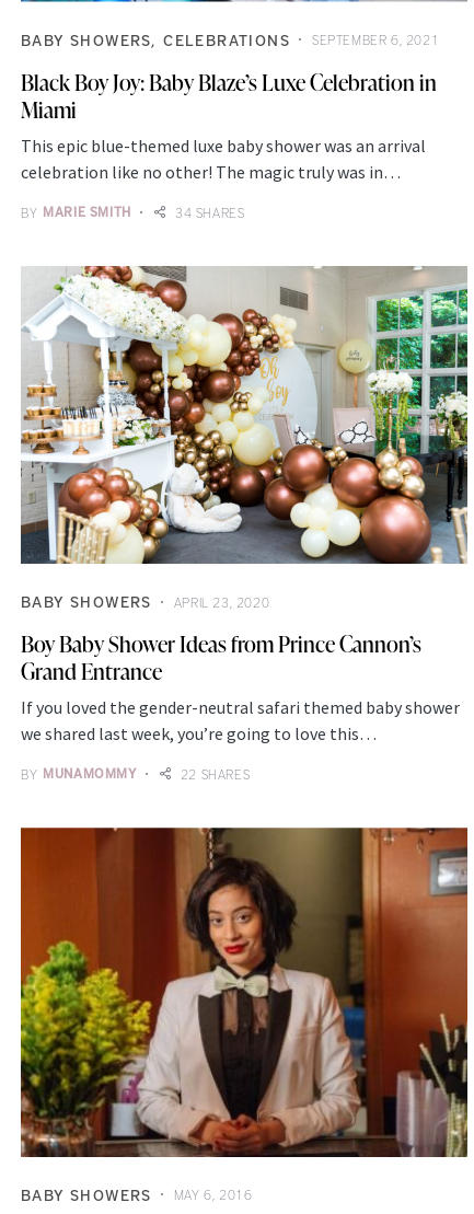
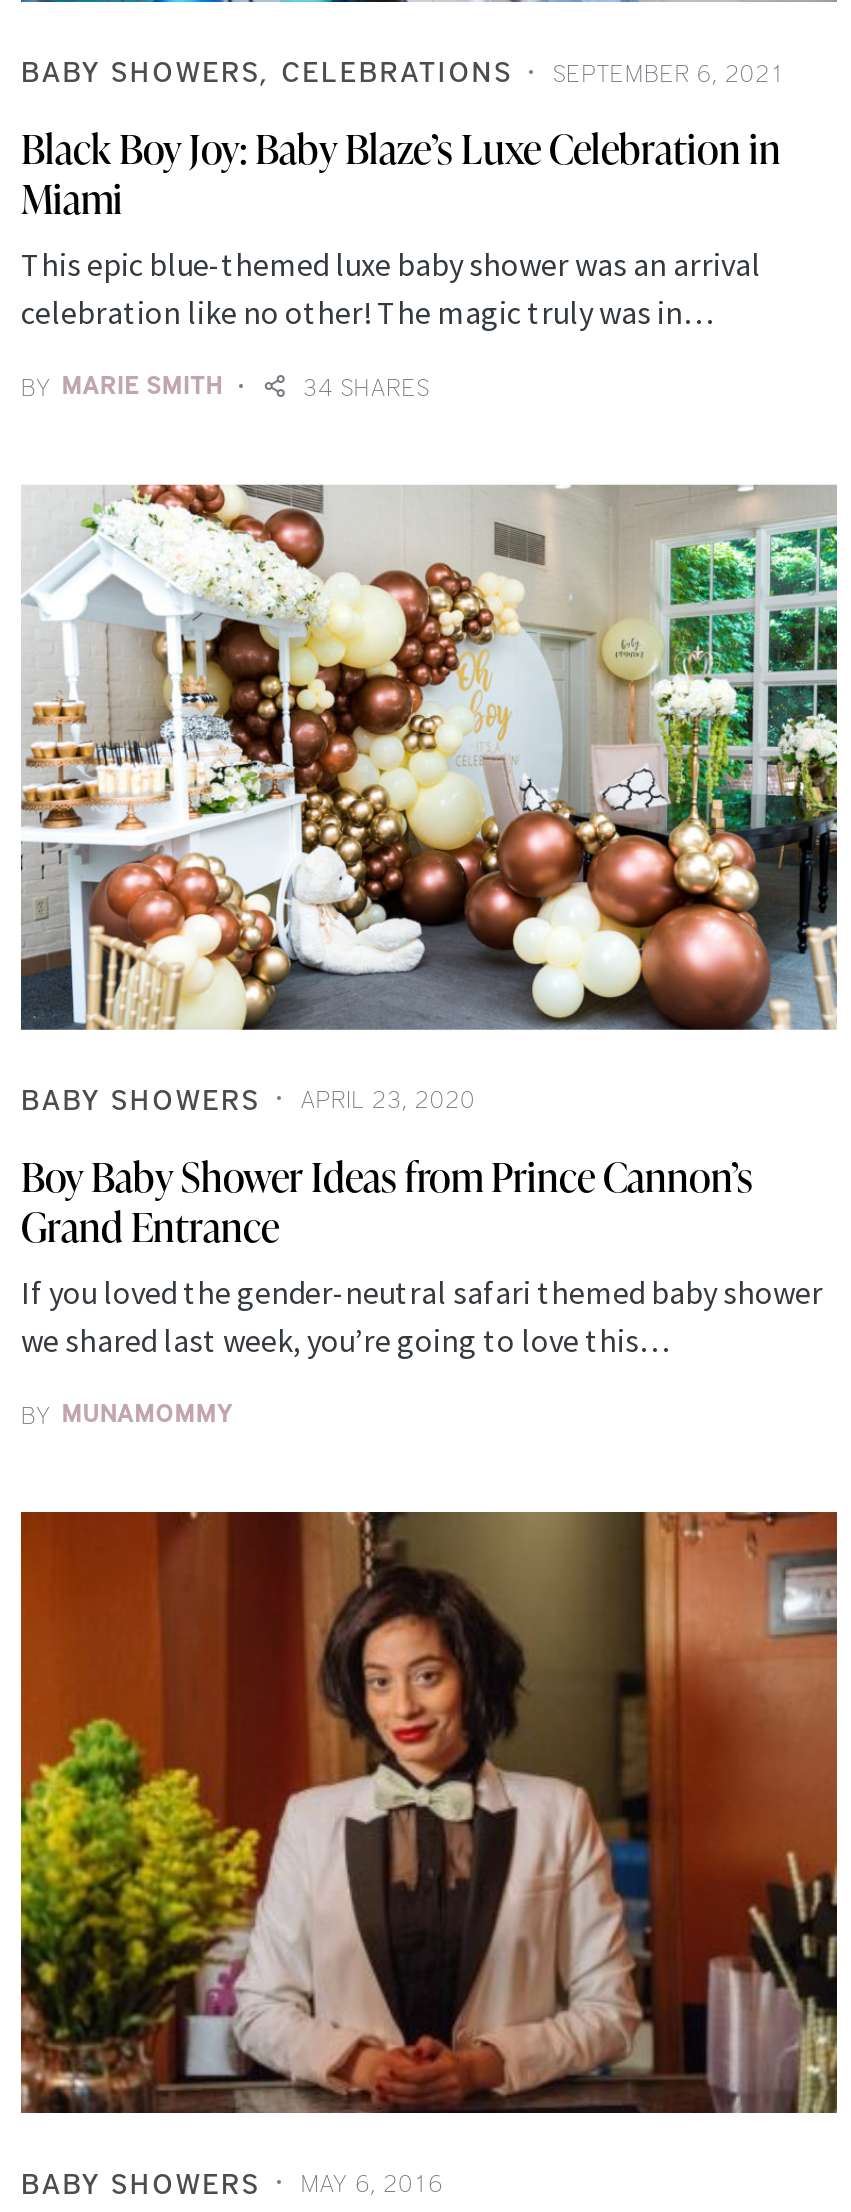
[180,766,250,783] 22 SHARES -> none

